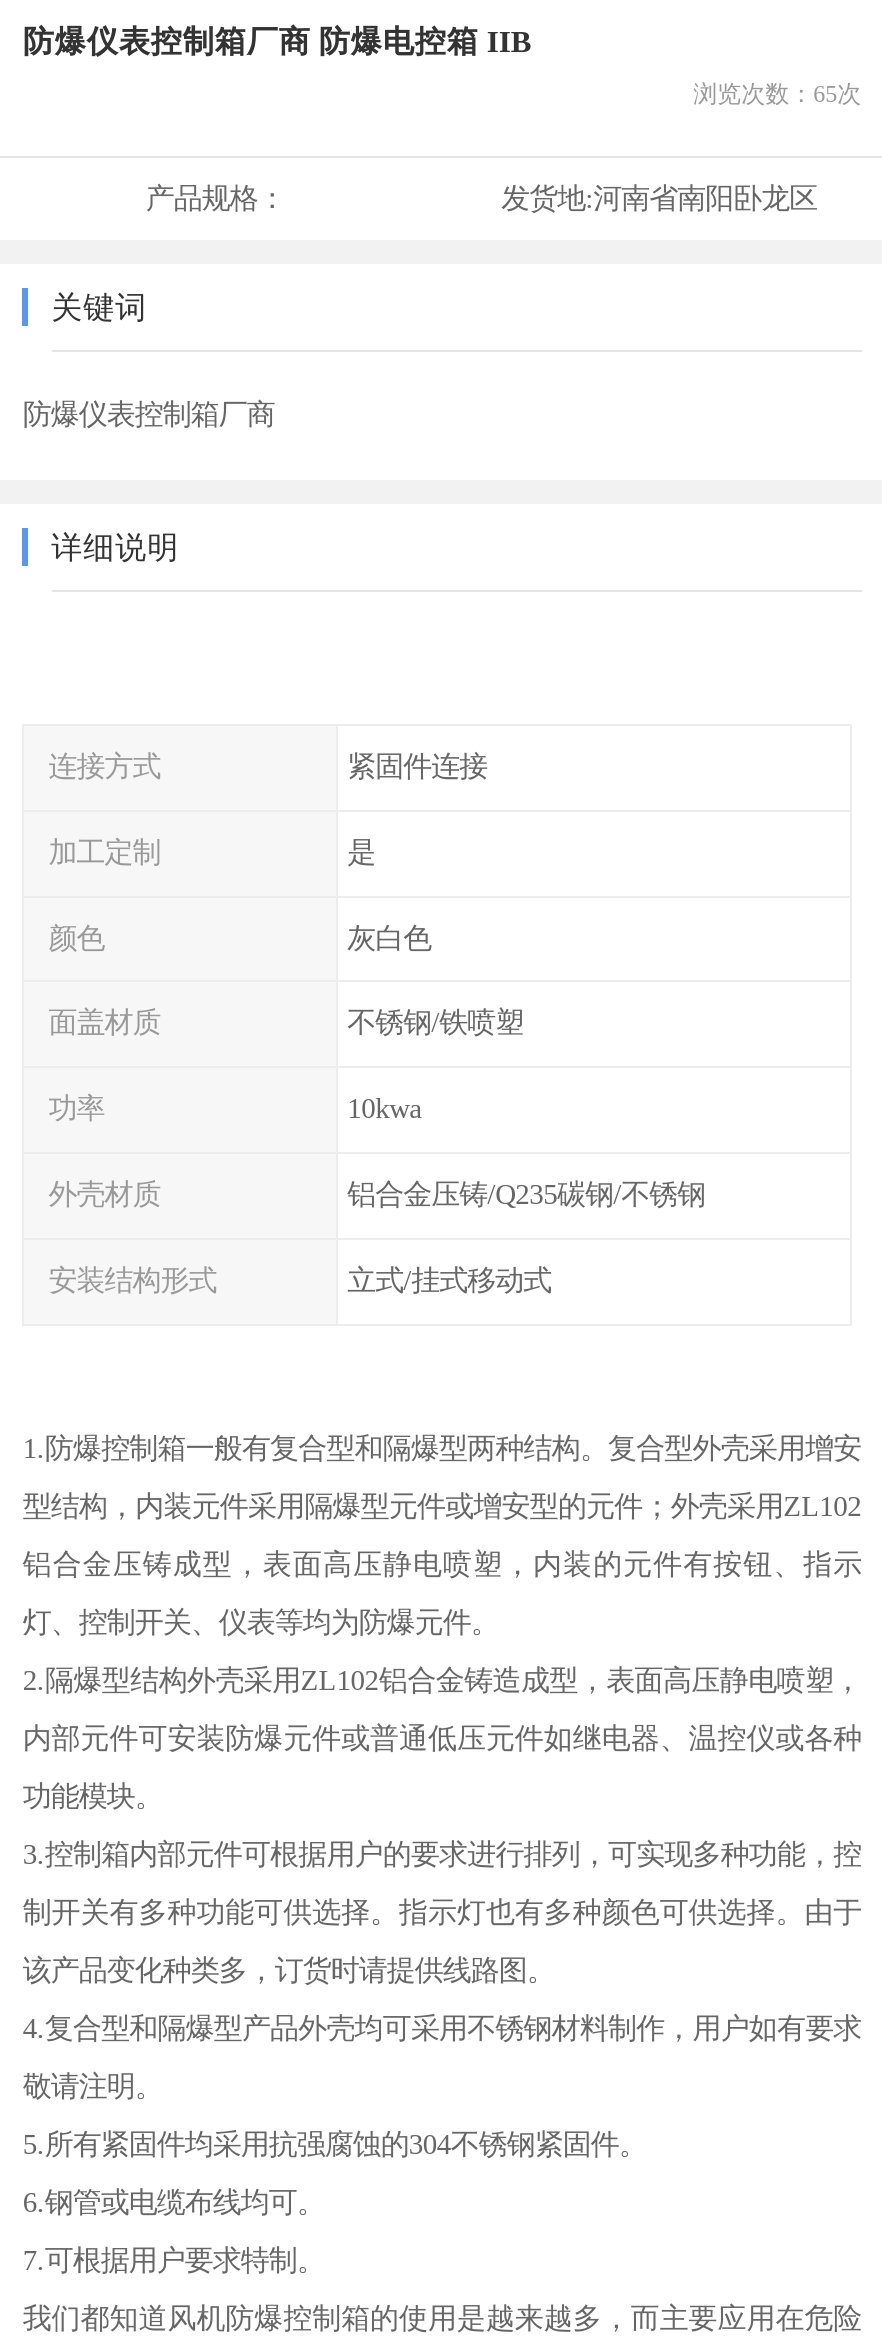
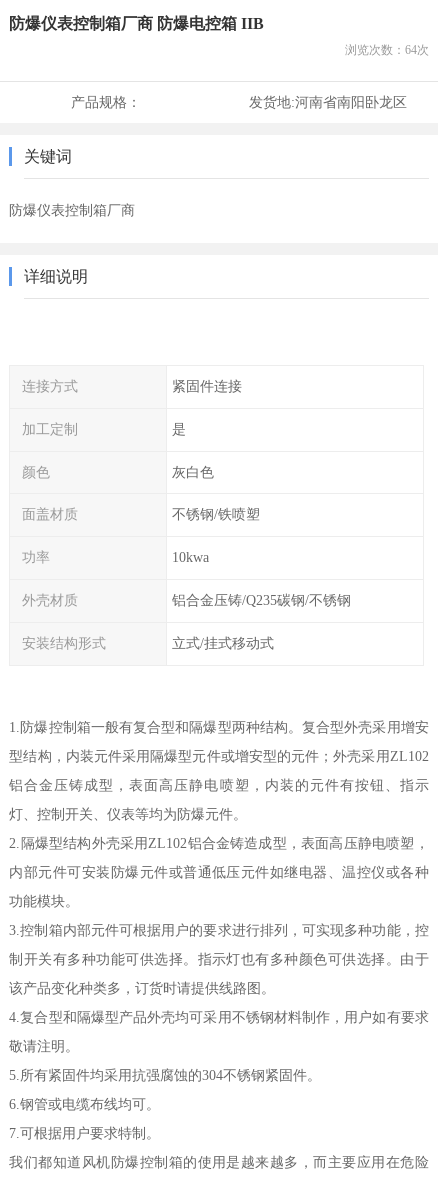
[693,80,861,108] 浏览次数：65次 -> [345,43,429,57] 浏览次数：64次

